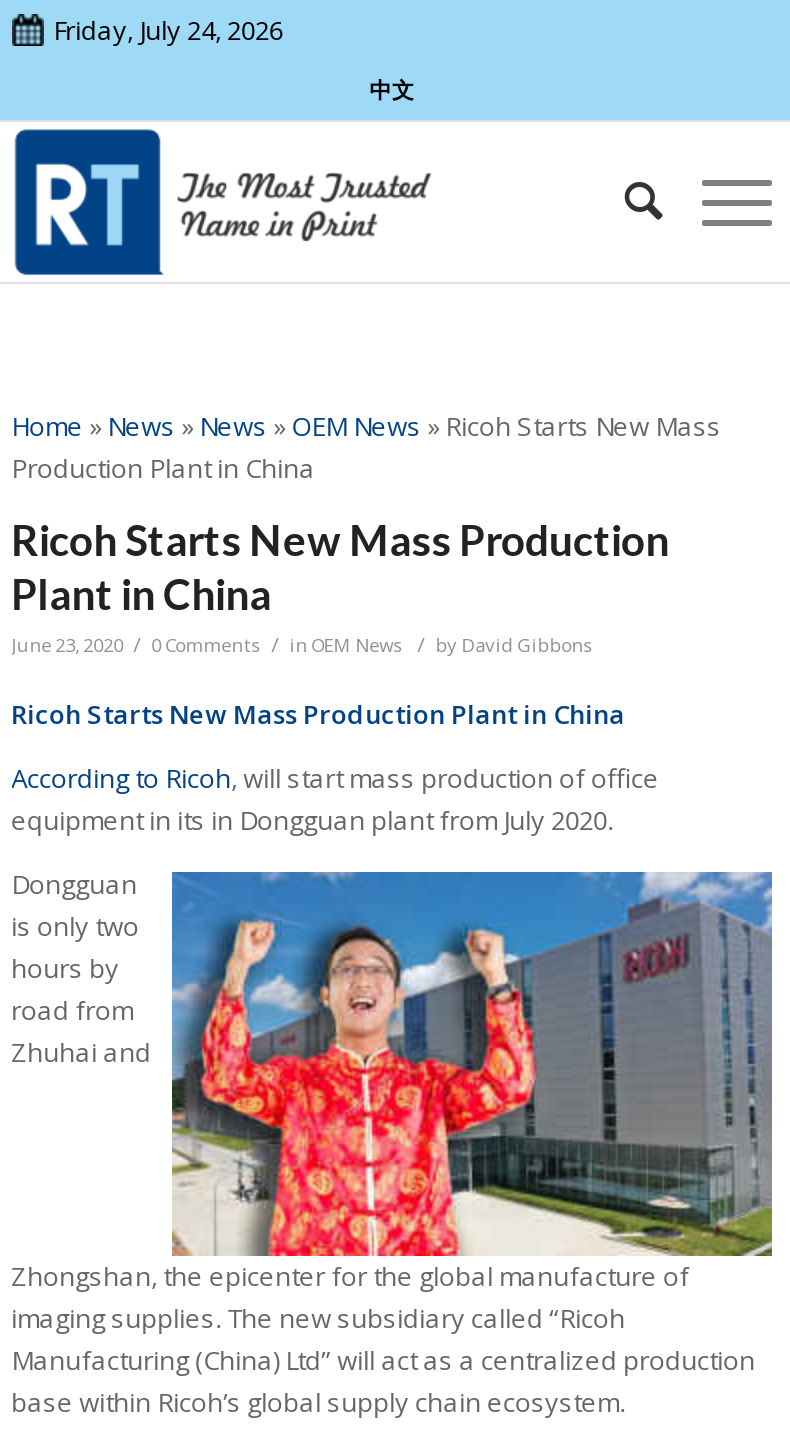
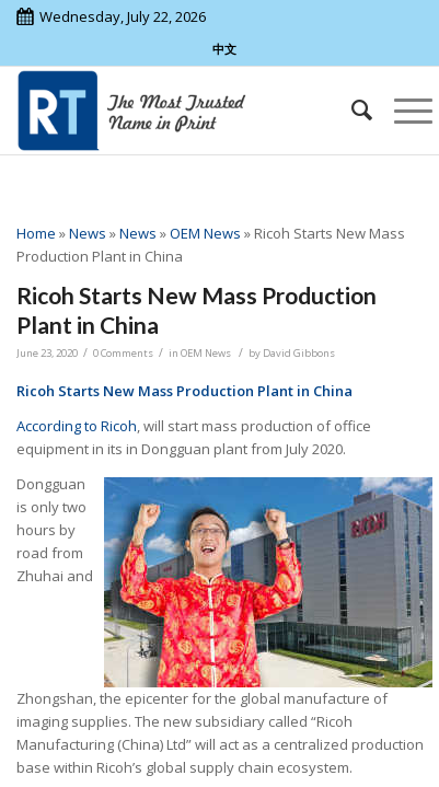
[53,12,283,48] Friday, July 24, 2026 -> [39,7,205,26] Wednesday, July 22, 2026

